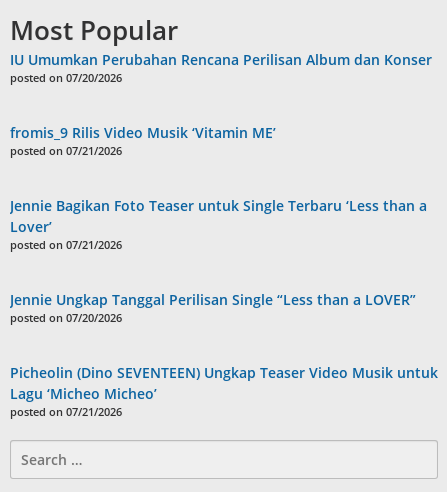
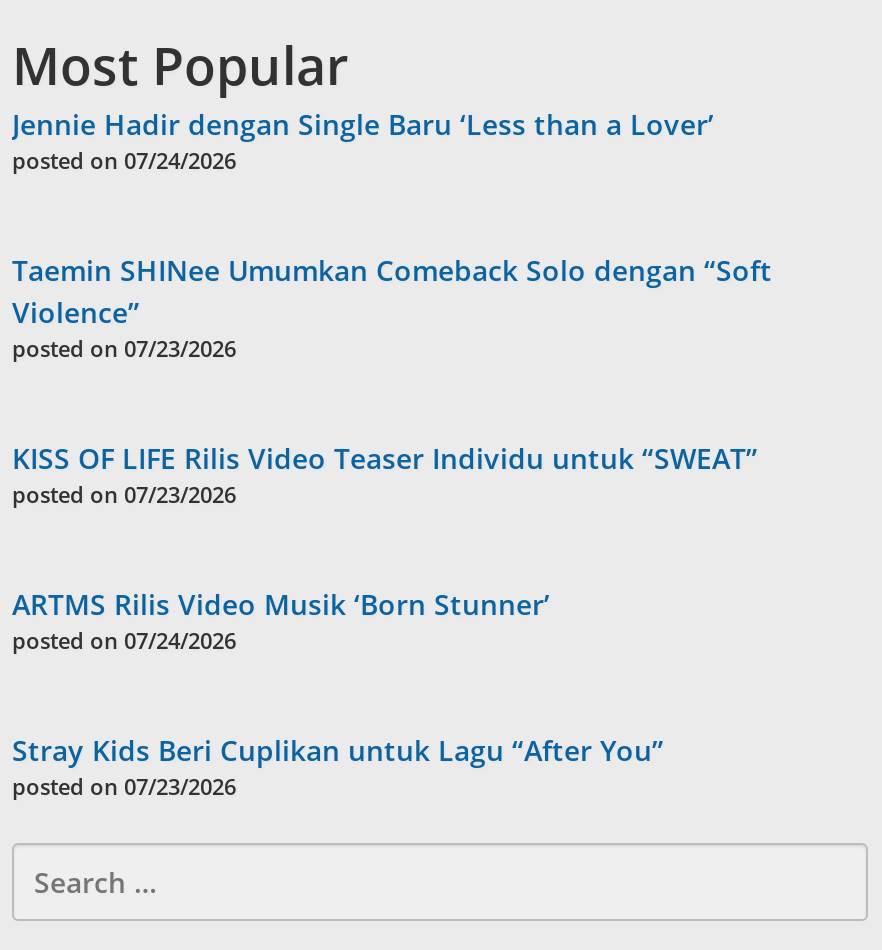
[10,50,432,85] IU Umumkan Perubahan Rencana Perilisan Album dan Konser | posted on 07/20/2026 -> [12,104,714,174] Jennie Hadir dengan Single Baru ‘Less than a Lover’ | posted on 07/24/2026
[10,123,276,158] fromis_9 Rilis Video Musik ‘Vitamin ME’ | posted on 07/21/2026 -> [12,250,772,362] Taemin SHINee Umumkan Comeback Solo dengan “Soft | Violence” | posted on 07/23/2026
[10,196,427,252] Jennie Bagikan Foto Teaser untuk Single Terbaru ‘Less than a | Lover’ | posted on 07/21/2026 -> [12,438,758,508] KISS OF LIFE Rilis Video Teaser Individu untuk “SWEAT” | posted on 07/23/2026
[10,290,416,325] Jennie Ungkap Tanggal Perilisan Single “Less than a LOVER” | posted on 07/20/2026 -> [12,584,550,654] ARTMS Rilis Video Musik ‘Born Stunner’ | posted on 07/24/2026
[10,363,438,419] Picheolin (Dino SEVENTEEN) Ungkap Teaser Video Musik untuk | Lagu ‘Micheo Micheo’ | posted on 07/21/2026 -> [12,730,664,800] Stray Kids Beri Cuplikan untuk Lagu “After You” | posted on 07/23/2026

